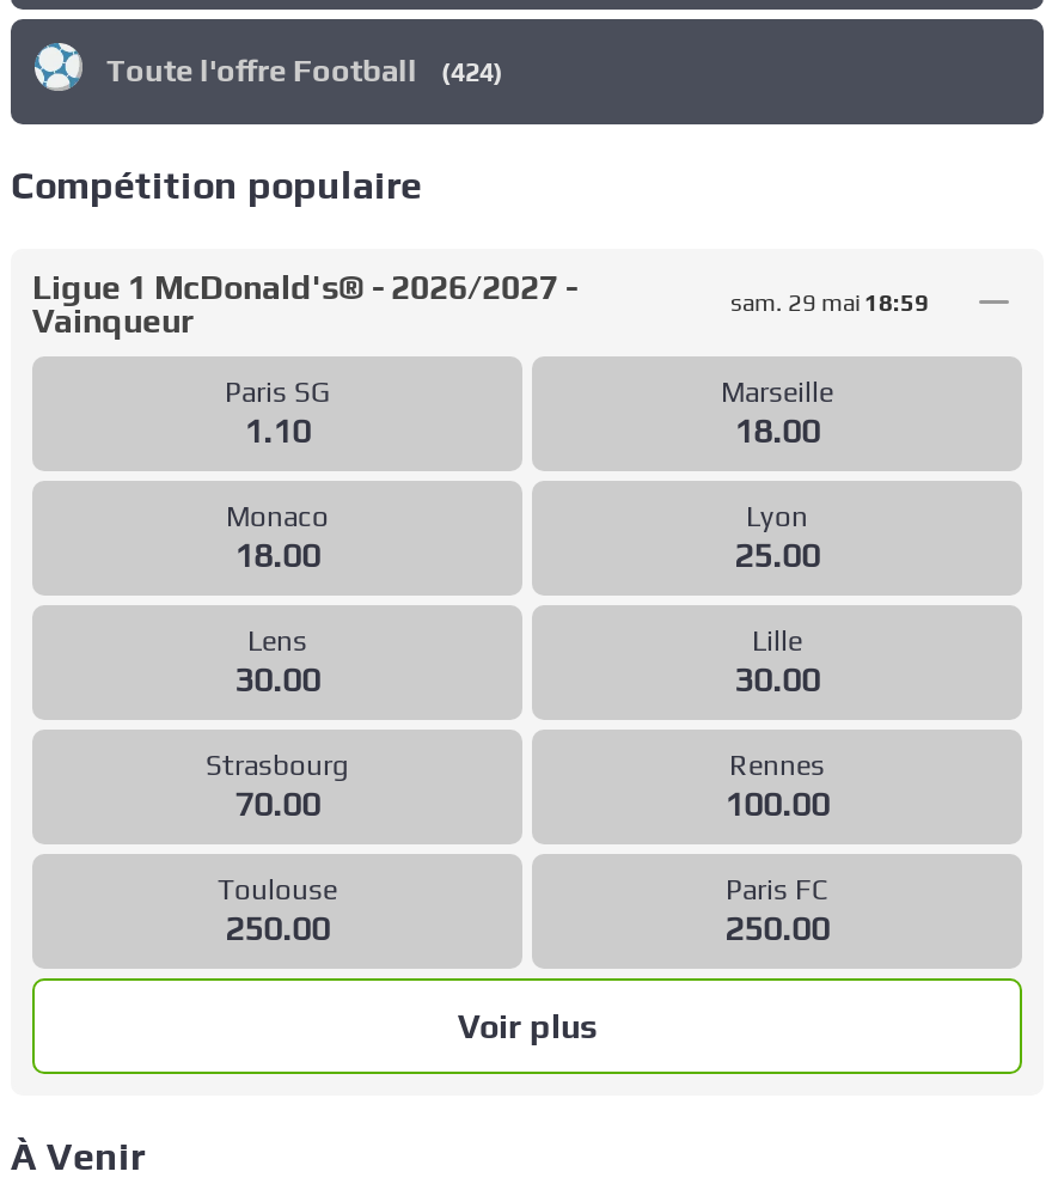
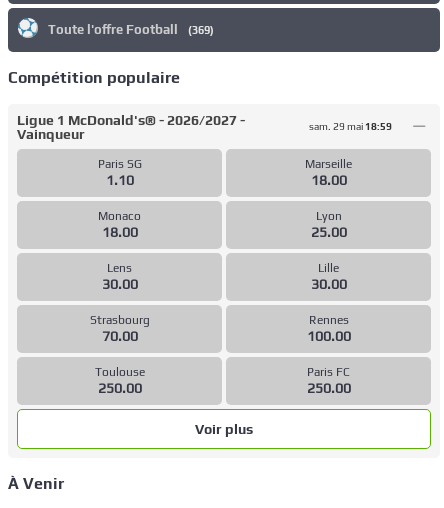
[106,52,503,88] Toute l'offre Football (424) -> [48,22,214,37] Toute l'offre Football (369)

